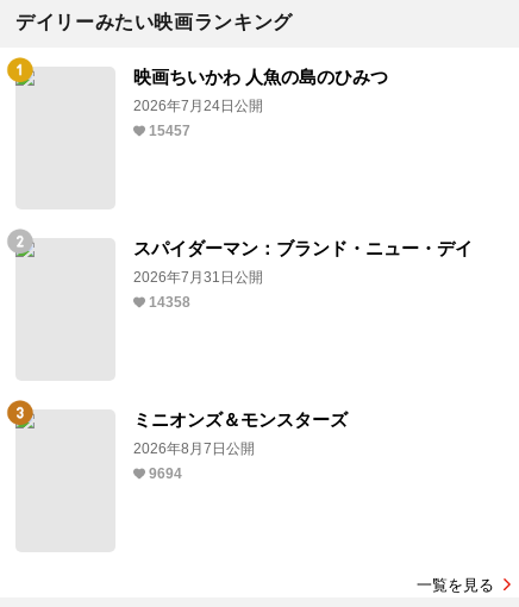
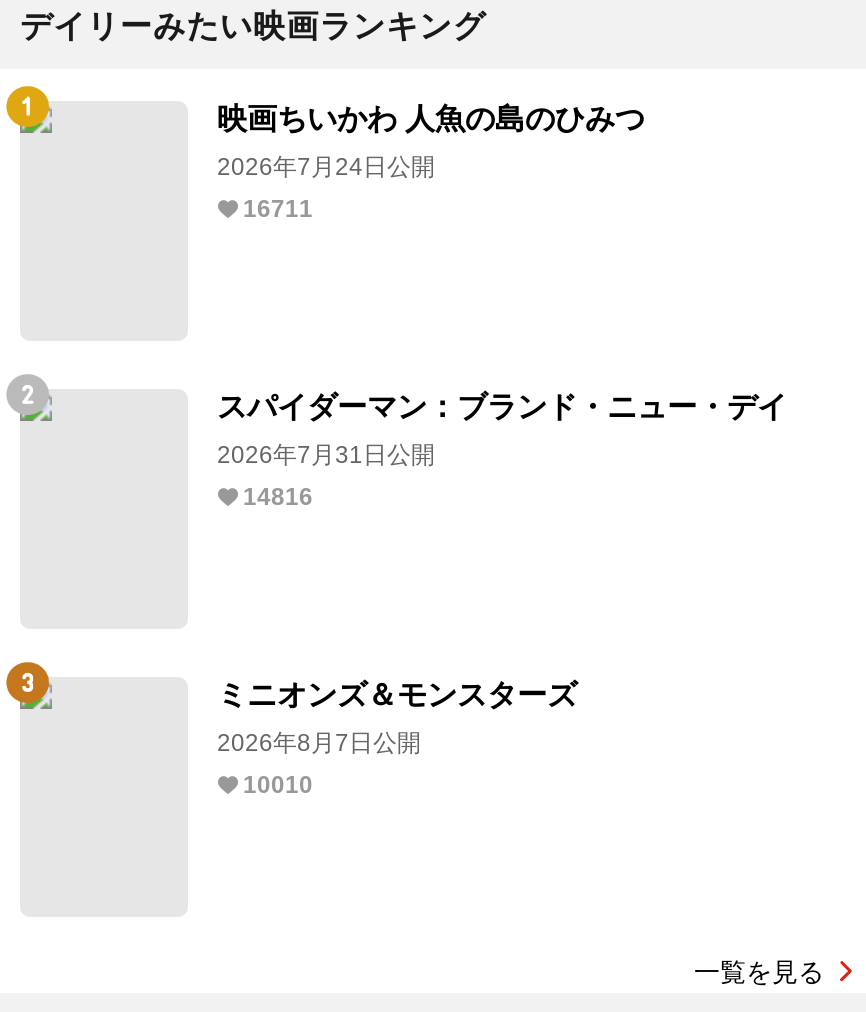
[148,122,190,139] 15457 -> [243,196,313,224] 16711
[148,294,190,310] 14358 -> [243,484,313,512] 14816
[148,465,182,482] 9694 -> [243,772,313,800] 10010

